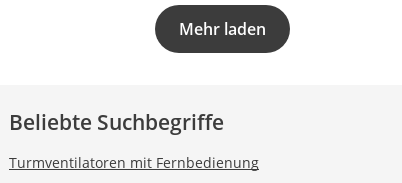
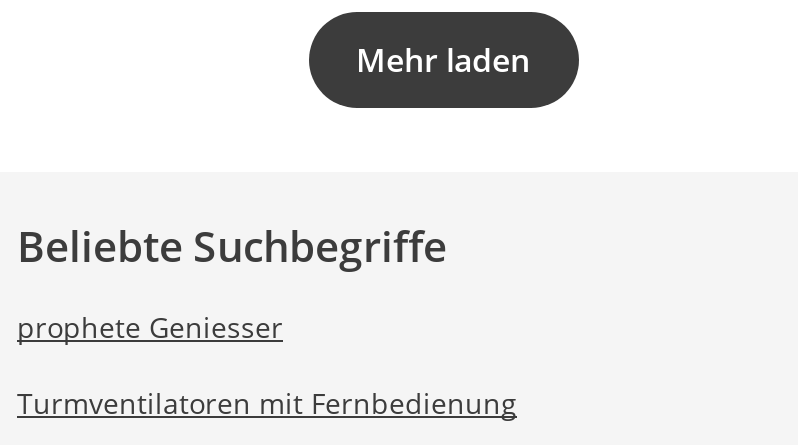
none -> [17,309,283,347] prophete Geniesser

